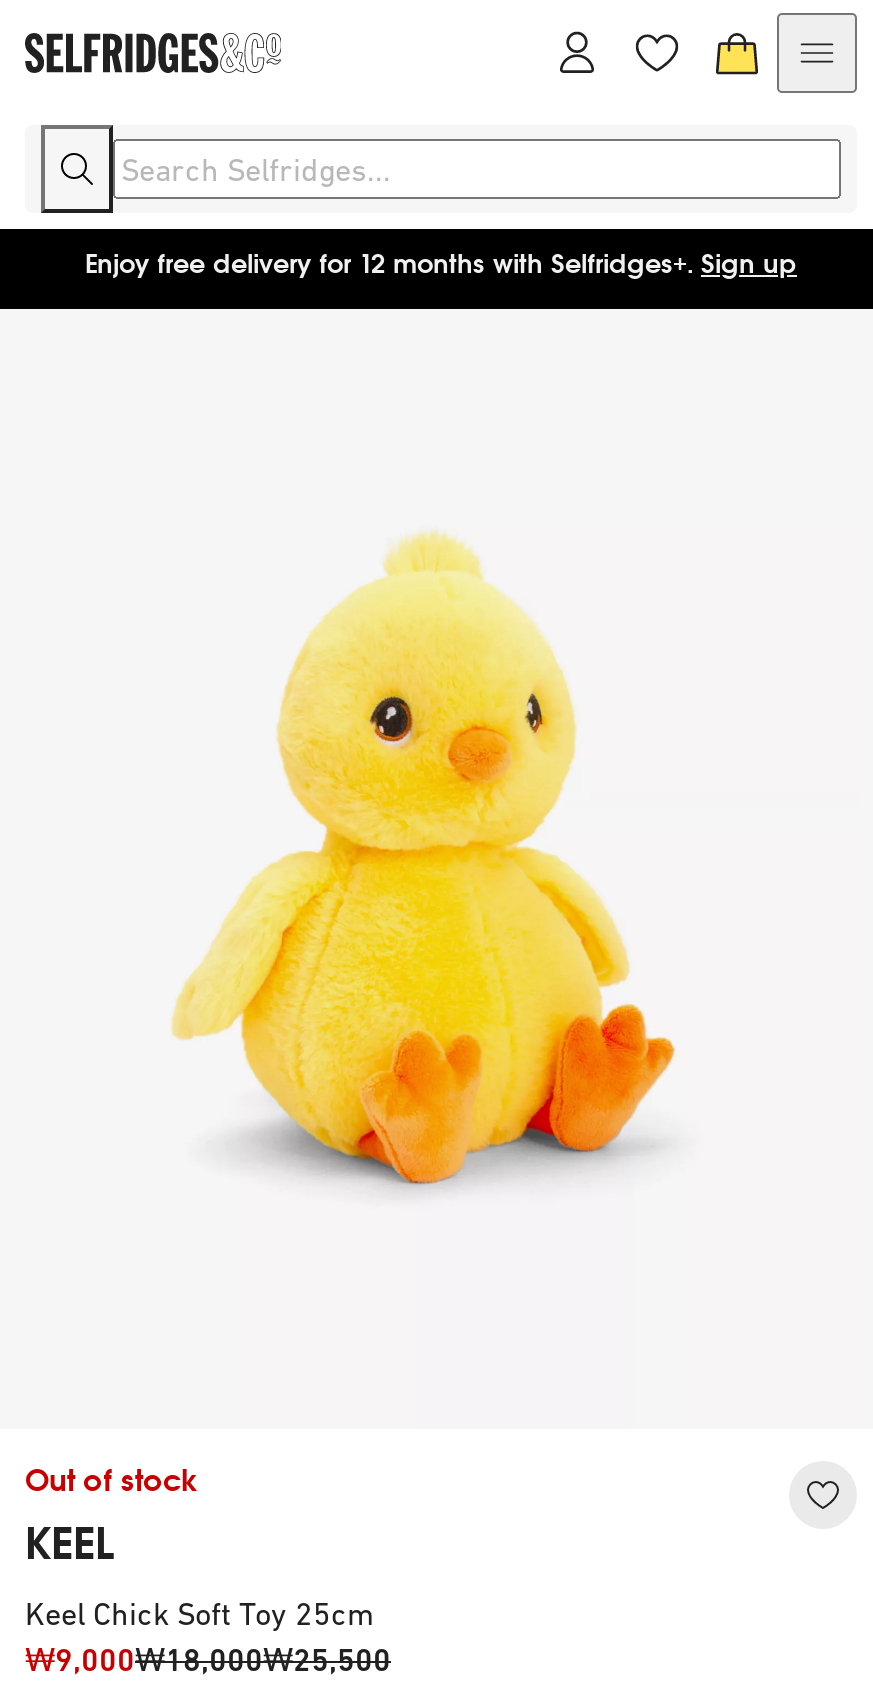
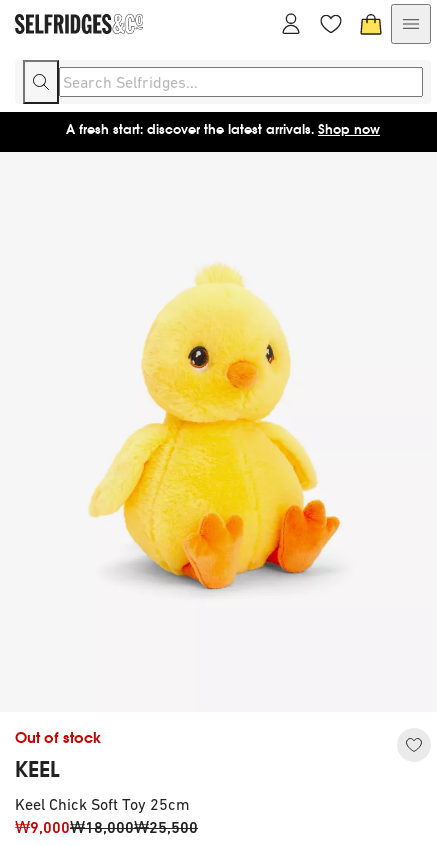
[85,247,797,281] Enjoy free delivery for 12 months with Selfridges+. Sign up -> [66,121,380,138] A fresh start: discover the latest arrivals. Shop now

